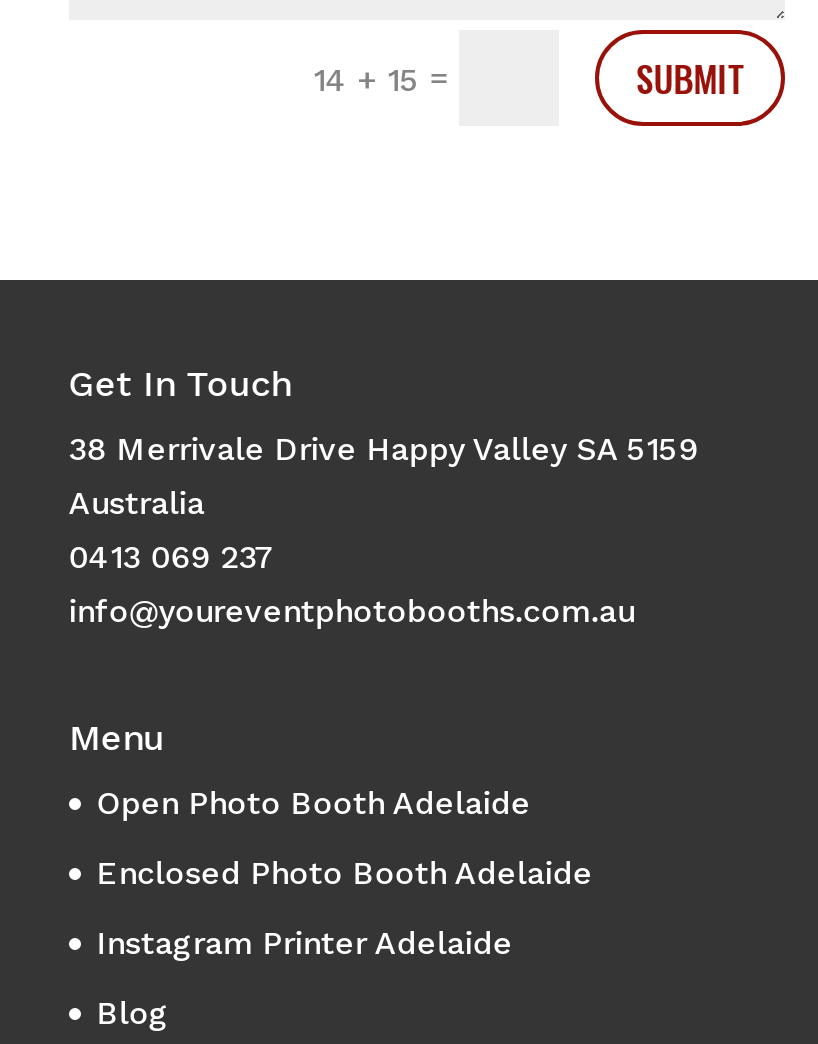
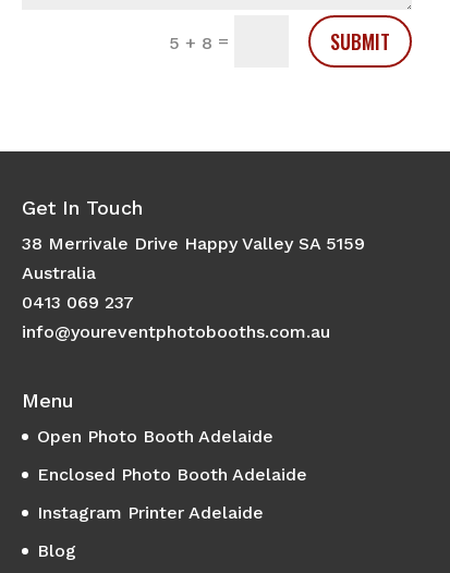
[313,58,459,99] 14 + 15 = -> [169,31,234,53] 5 + 8 =

